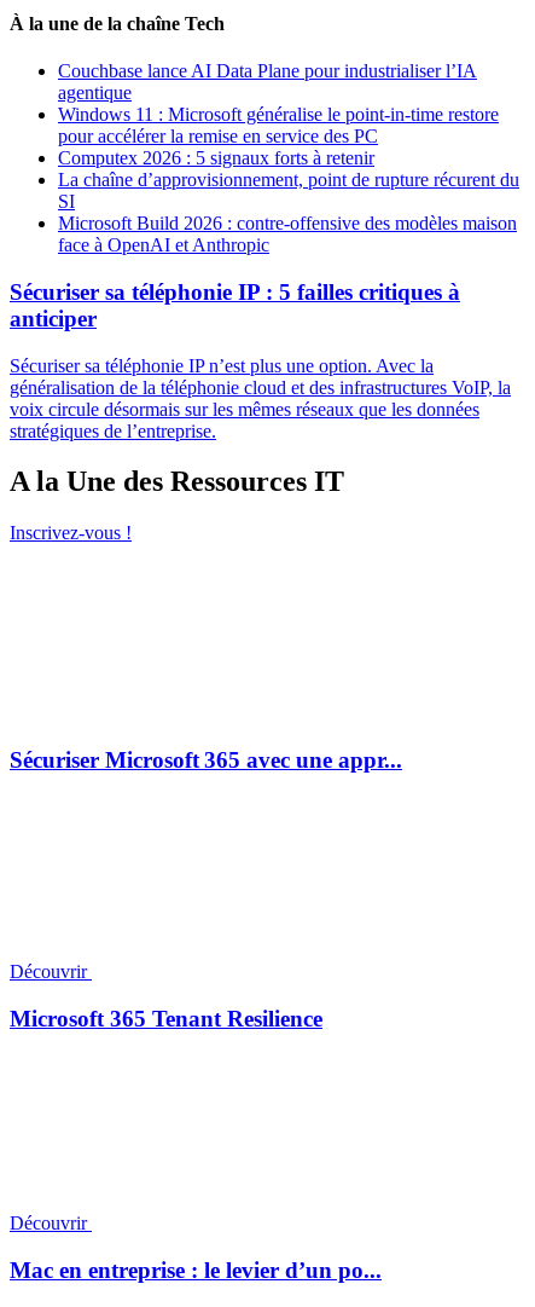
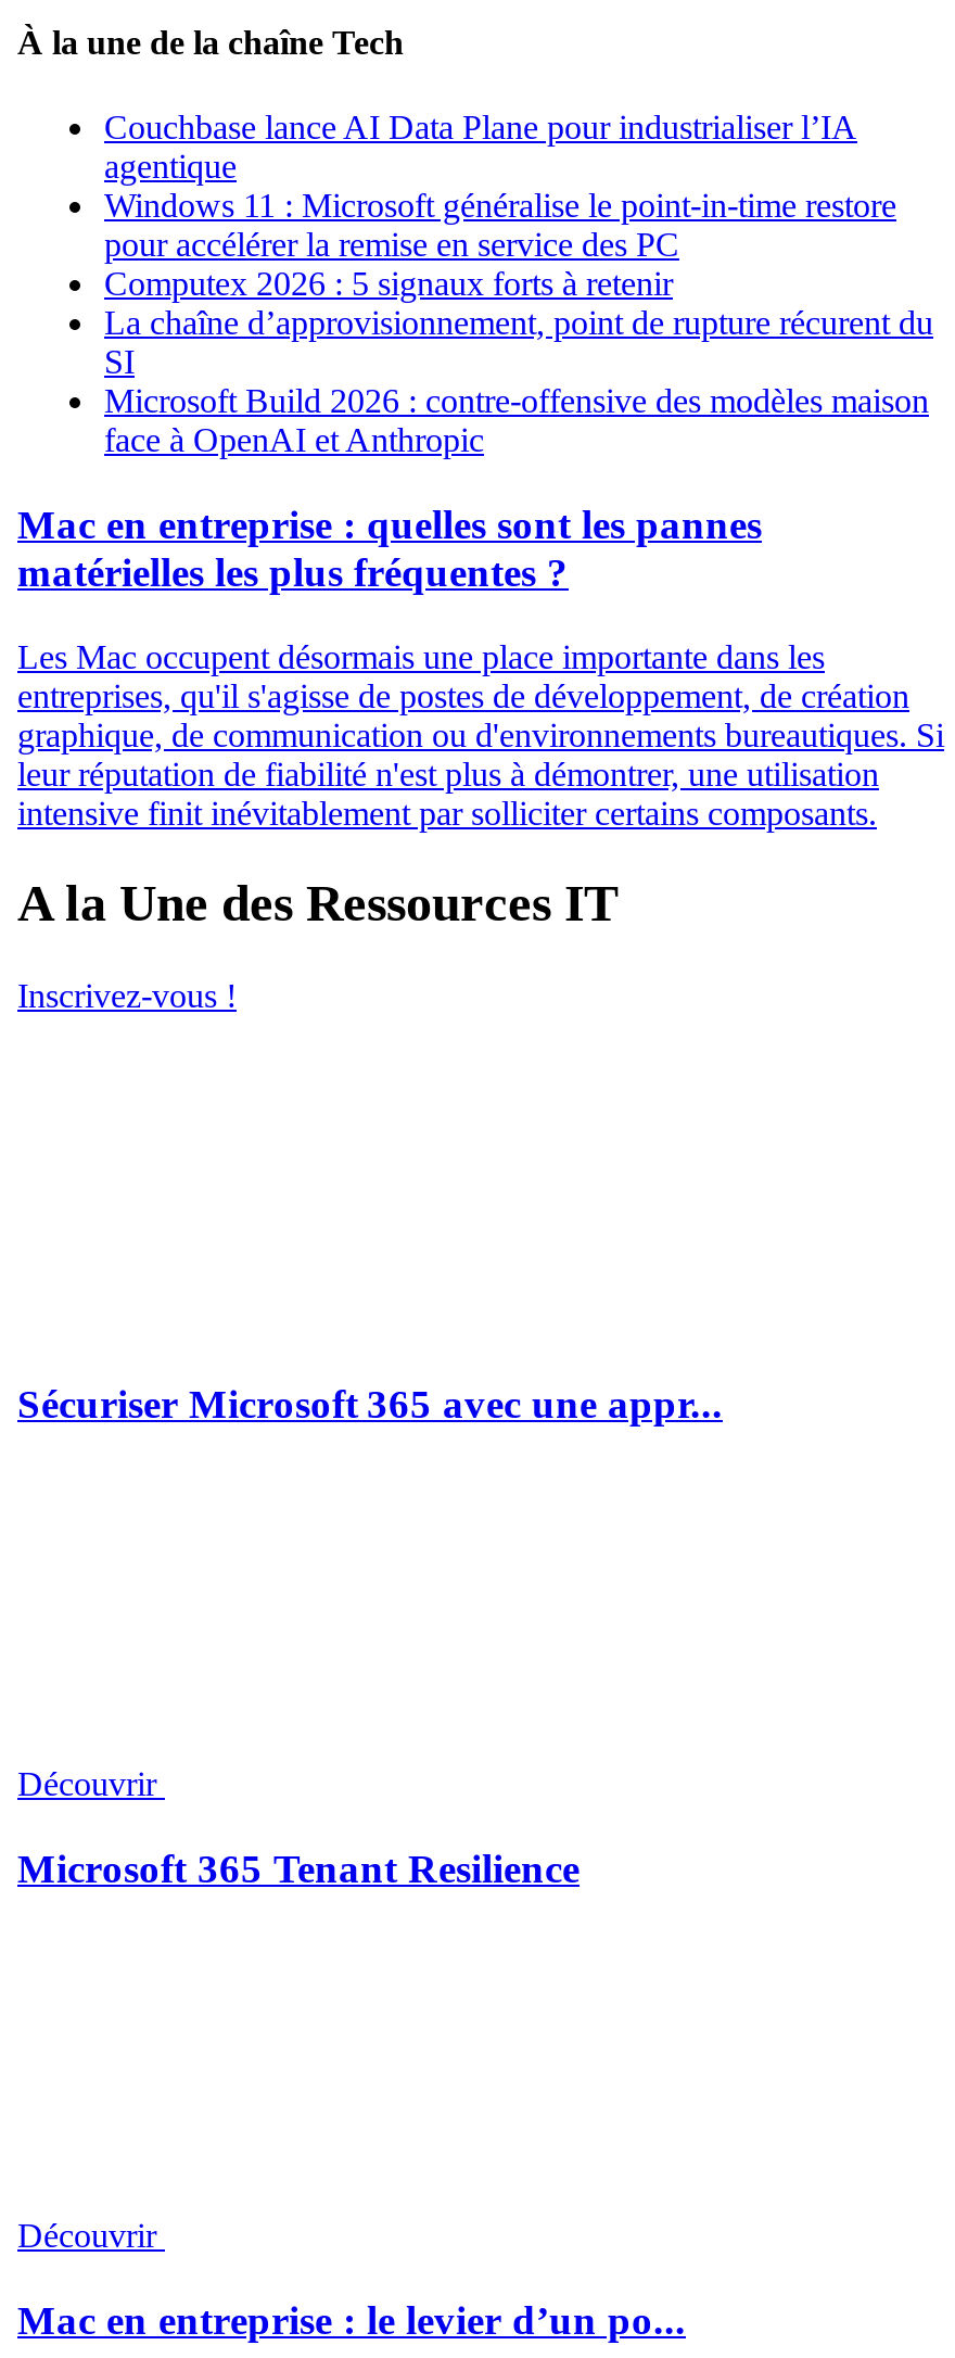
[10,279,460,331] Sécuriser sa téléphonie IP : 5 failles critiques à | anticiper -> [17,501,762,594] Mac en entreprise : quelles sont les pannes | matérielles les plus fréquentes ?
[10,355,511,441] Sécuriser sa téléphonie IP n’est plus une option. Avec la | généralisation de la téléphonie cloud et des infrastructures VoIP, la | voix circule désormais sur les mêmes réseaux que les données | stratégiques de l’entreprise. -> [17,637,944,831] Les Mac occupent désormais une place importante dans les | entreprises, qu'il s'agisse de postes de développement, de création | graphique, de communication ou d'environnements bureautiques. Si | leur réputation de fiabilité n'est plus à démontrer, une utilisation | intensive finit inévitablement par solliciter certains composants.

